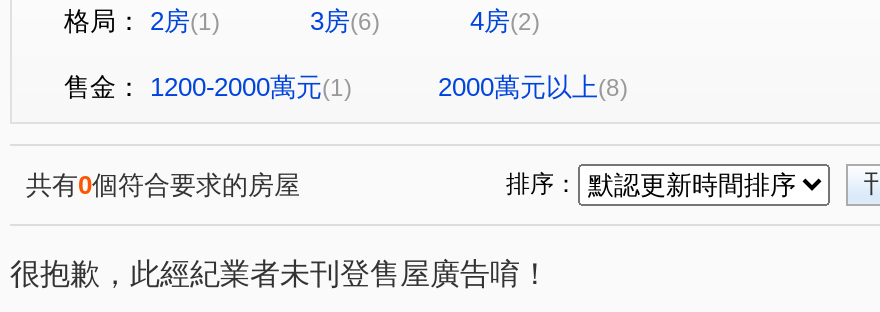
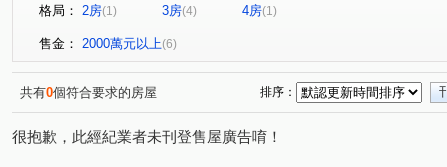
[310,6,540,36] 3房(6) | 4房(2) -> [162,3,277,18] 3房(4) | 4房(1)
[64,72,628,102] 售金： 1200-2000萬元(1) | 2000萬元以上(8) -> [39,36,177,51] 售金： 2000萬元以上(6)

